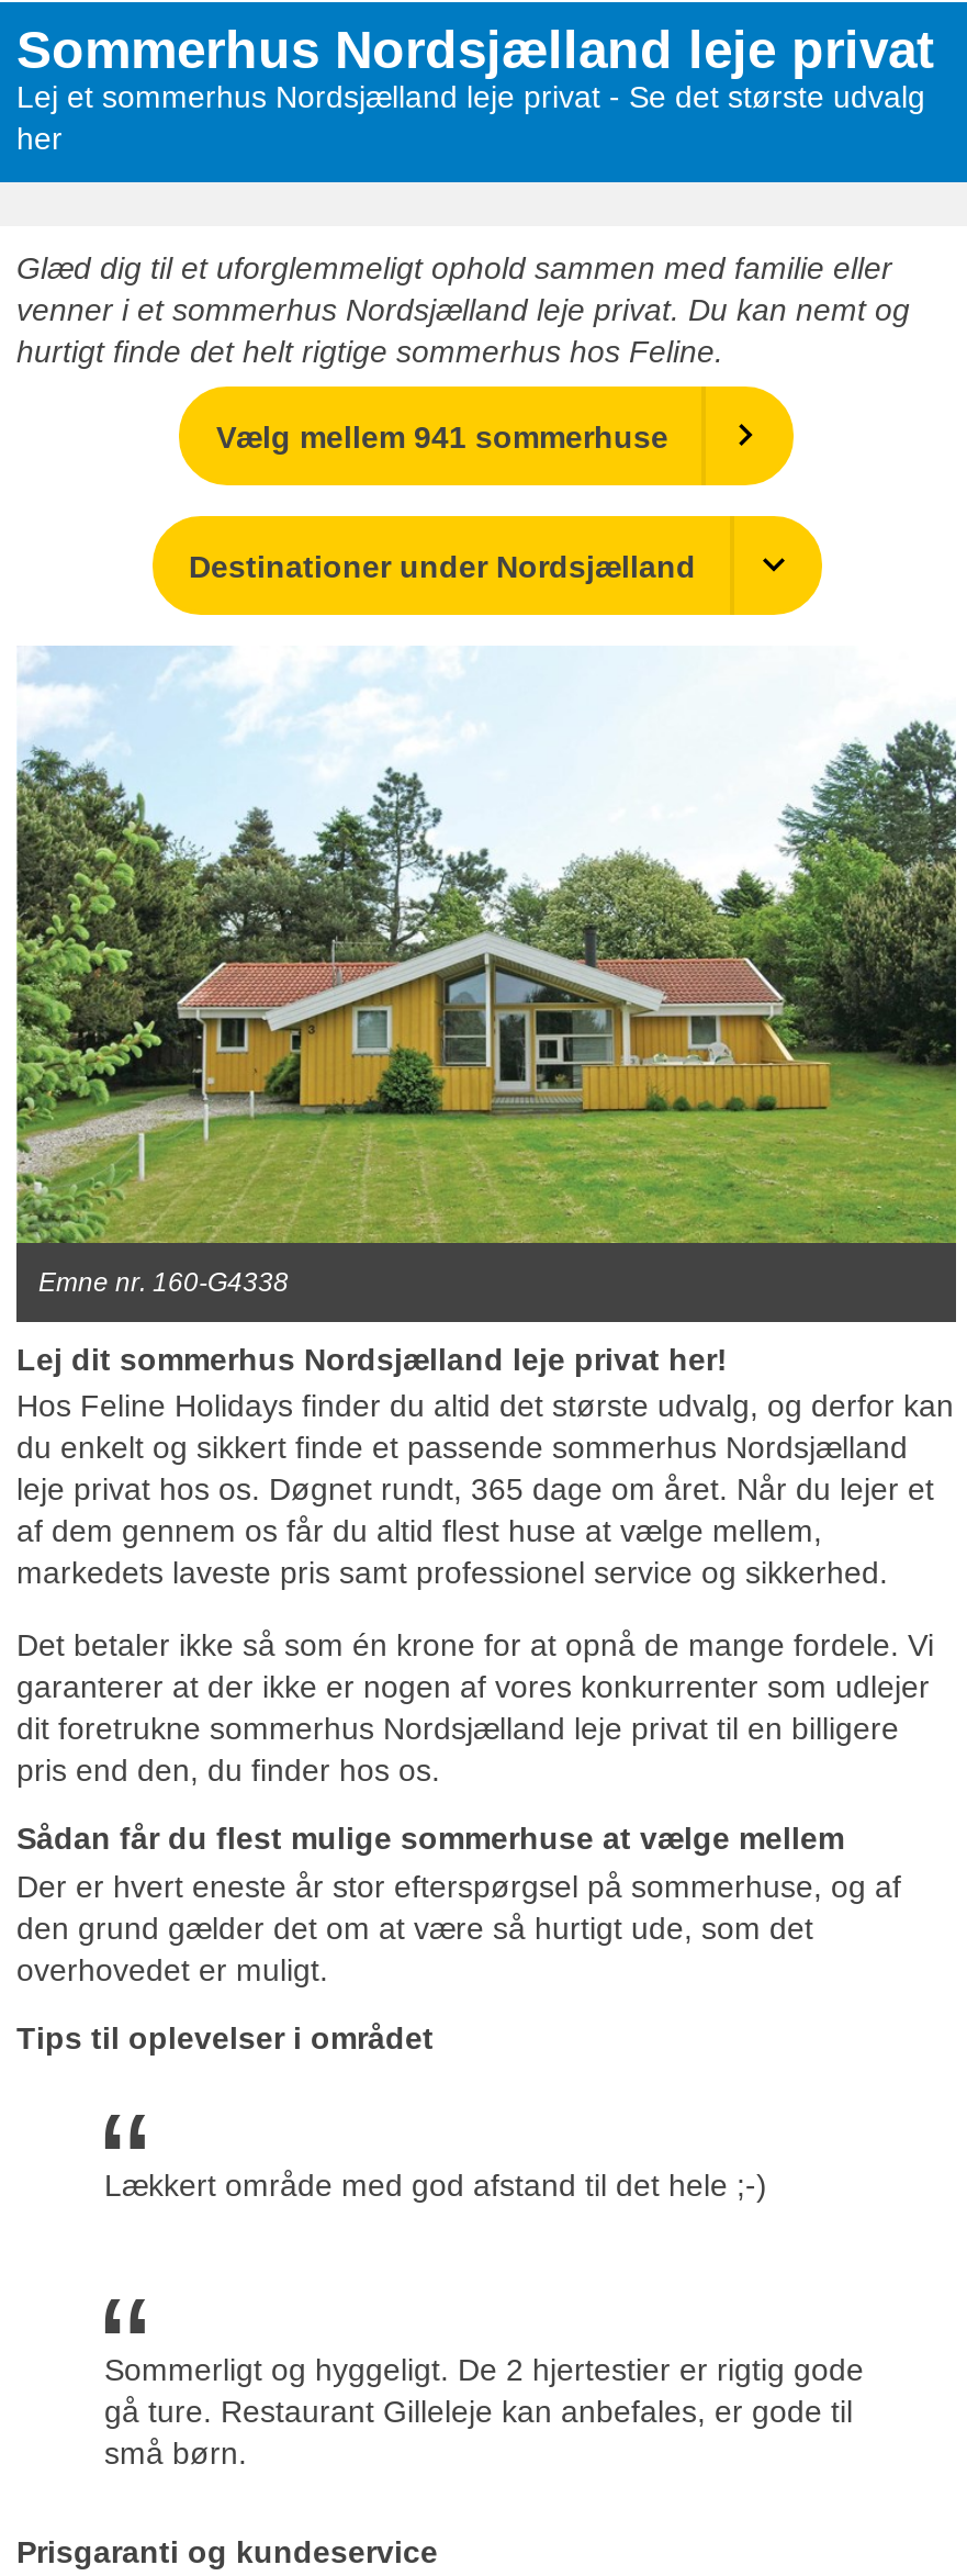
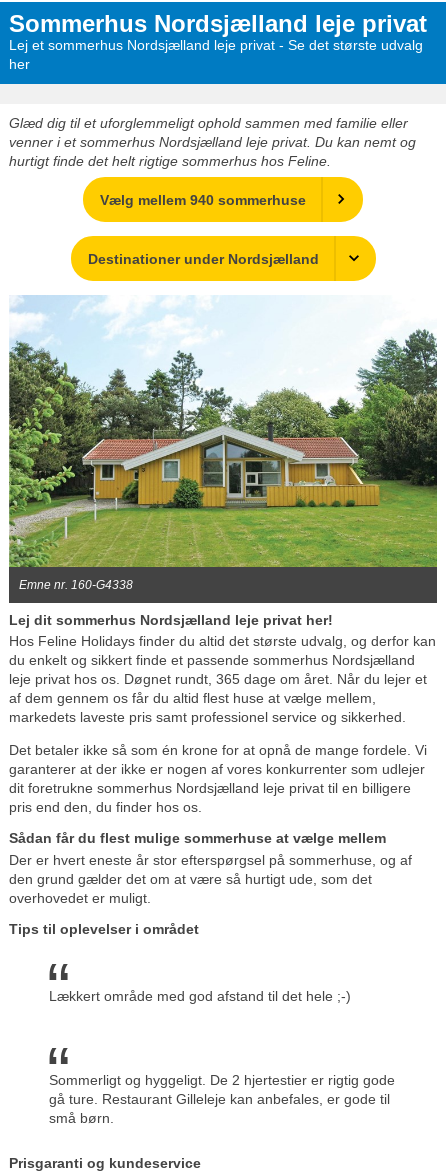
[216,419,668,454] Vælg mellem 941 sommerhuse -> [100,192,306,208] Vælg mellem 940 sommerhuse

